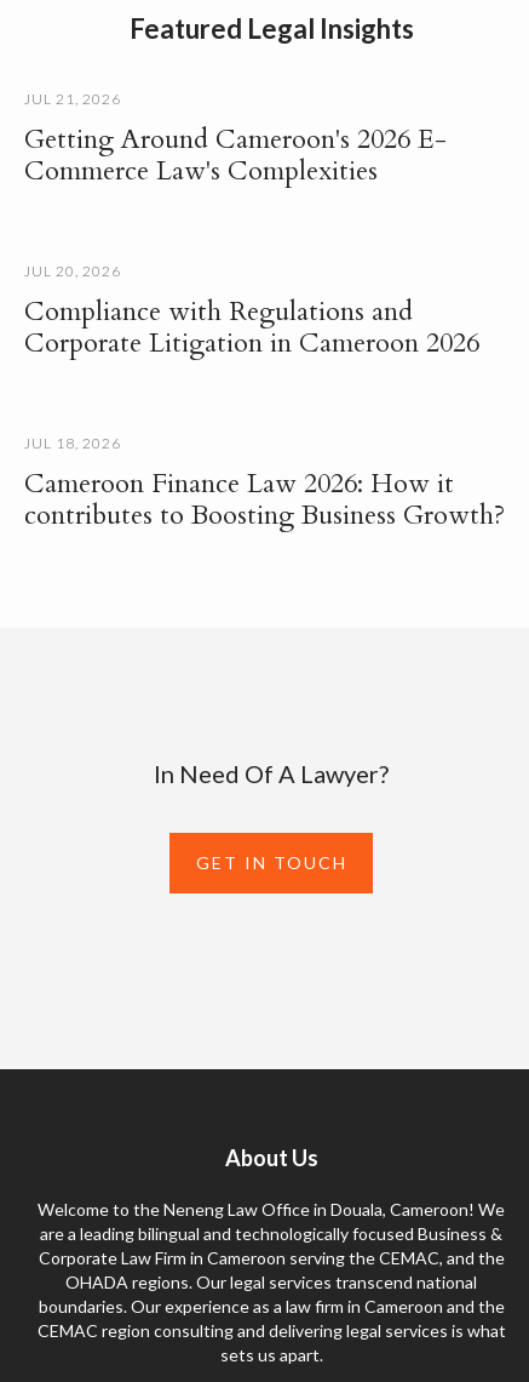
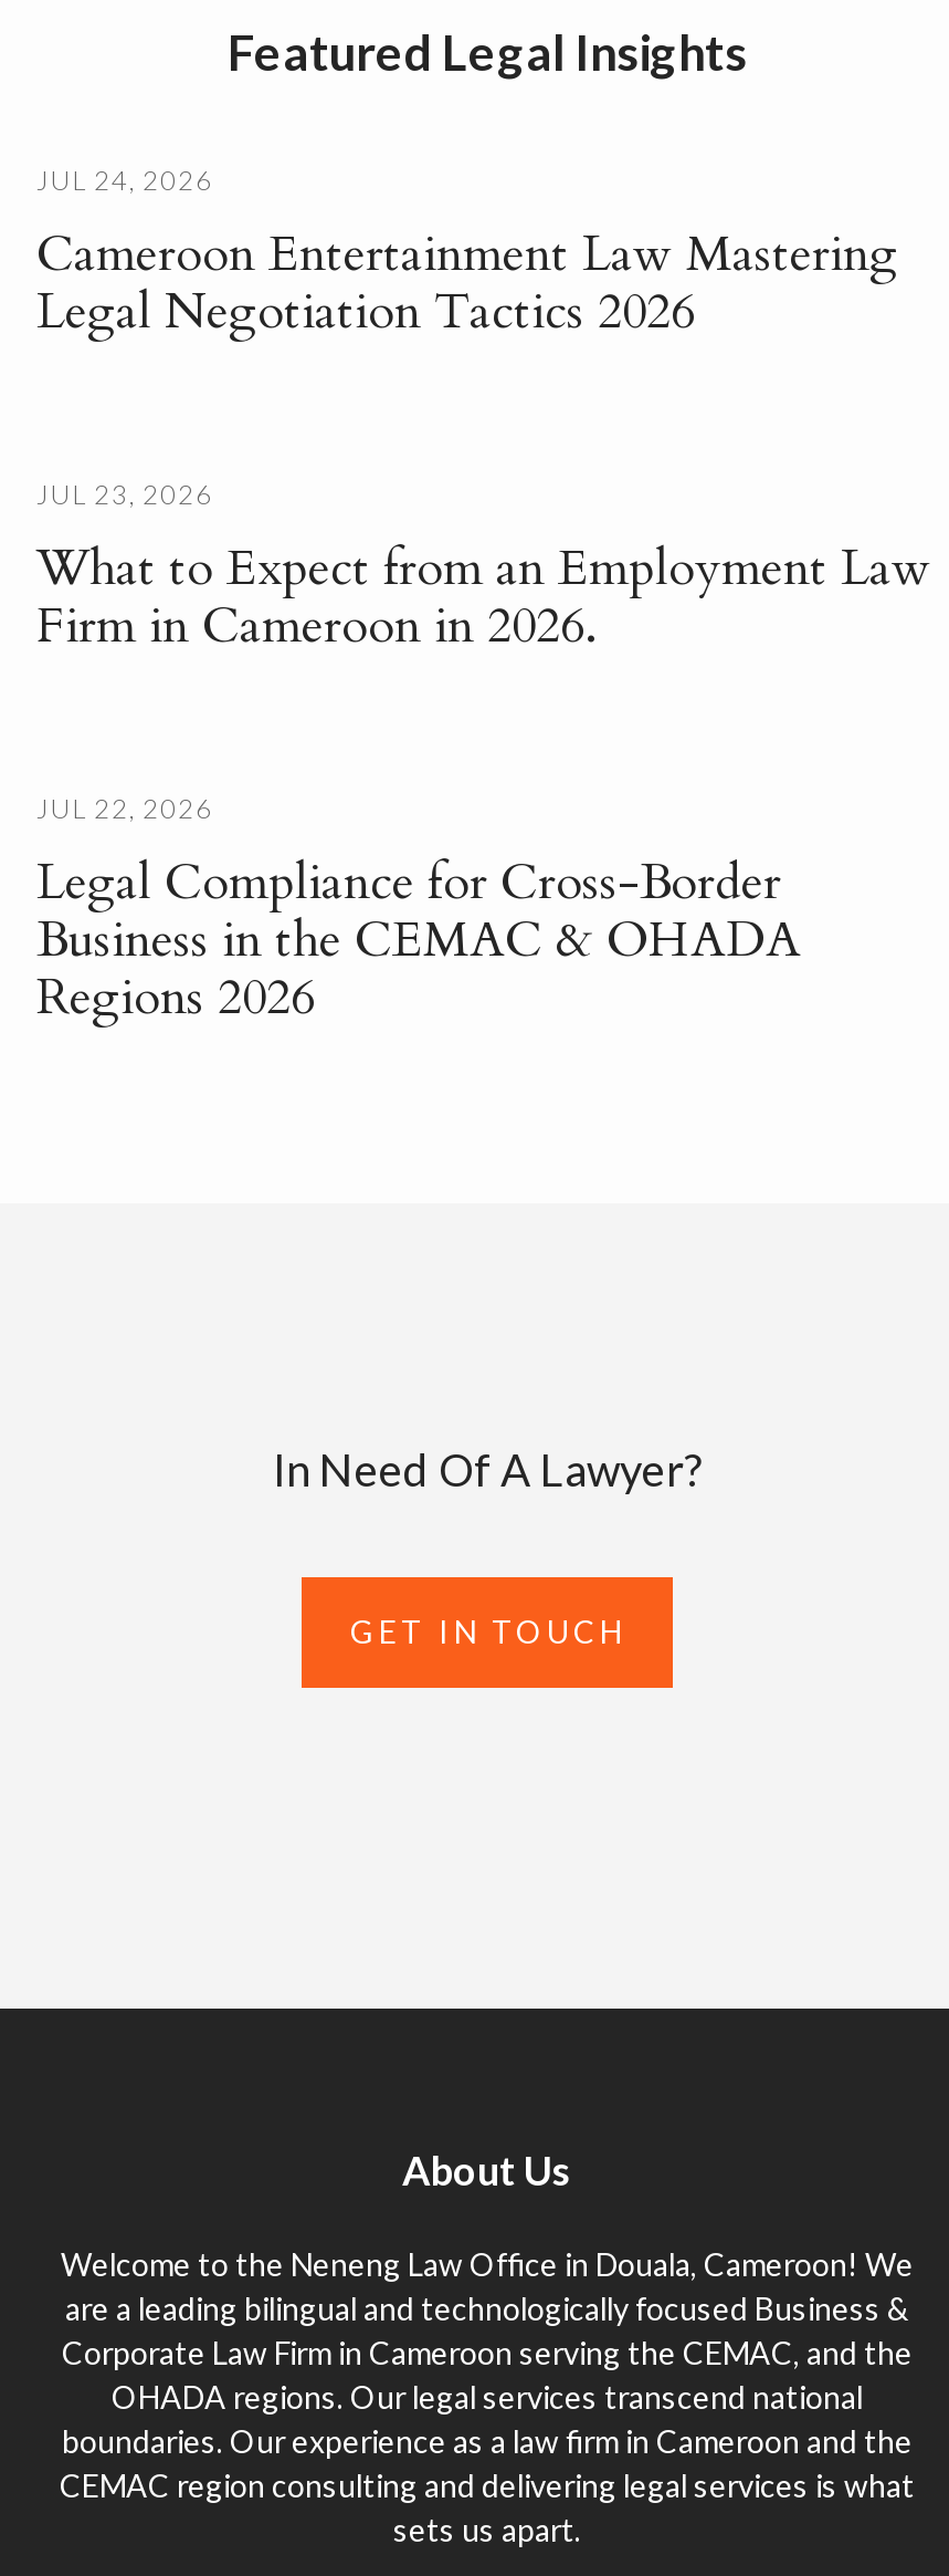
[24,89,447,189] JUL 21, 2026 | Getting Around Cameroon's 2026 E- | Commerce Law's Complexities -> [36,163,898,345] JUL 24, 2026 | Cameroon Entertainment Law Mastering | Legal Negotiation Tactics 2026
[24,262,479,361] JUL 20, 2026 | Compliance with Regulations and | Corporate Litigation in Cameroon 2026 -> [36,477,931,659] JUL 23, 2026 | What to Expect from an Employment Law | Firm in Cameroon in 2026.
[24,434,505,533] JUL 18, 2026 | Cameroon Finance Law 2026: How it | contributes to Boosting Business Growth? -> [36,791,801,1030] JUL 22, 2026 | Legal Compliance for Cross-Border | Business in the CEMAC & OHADA | Regions 2026

